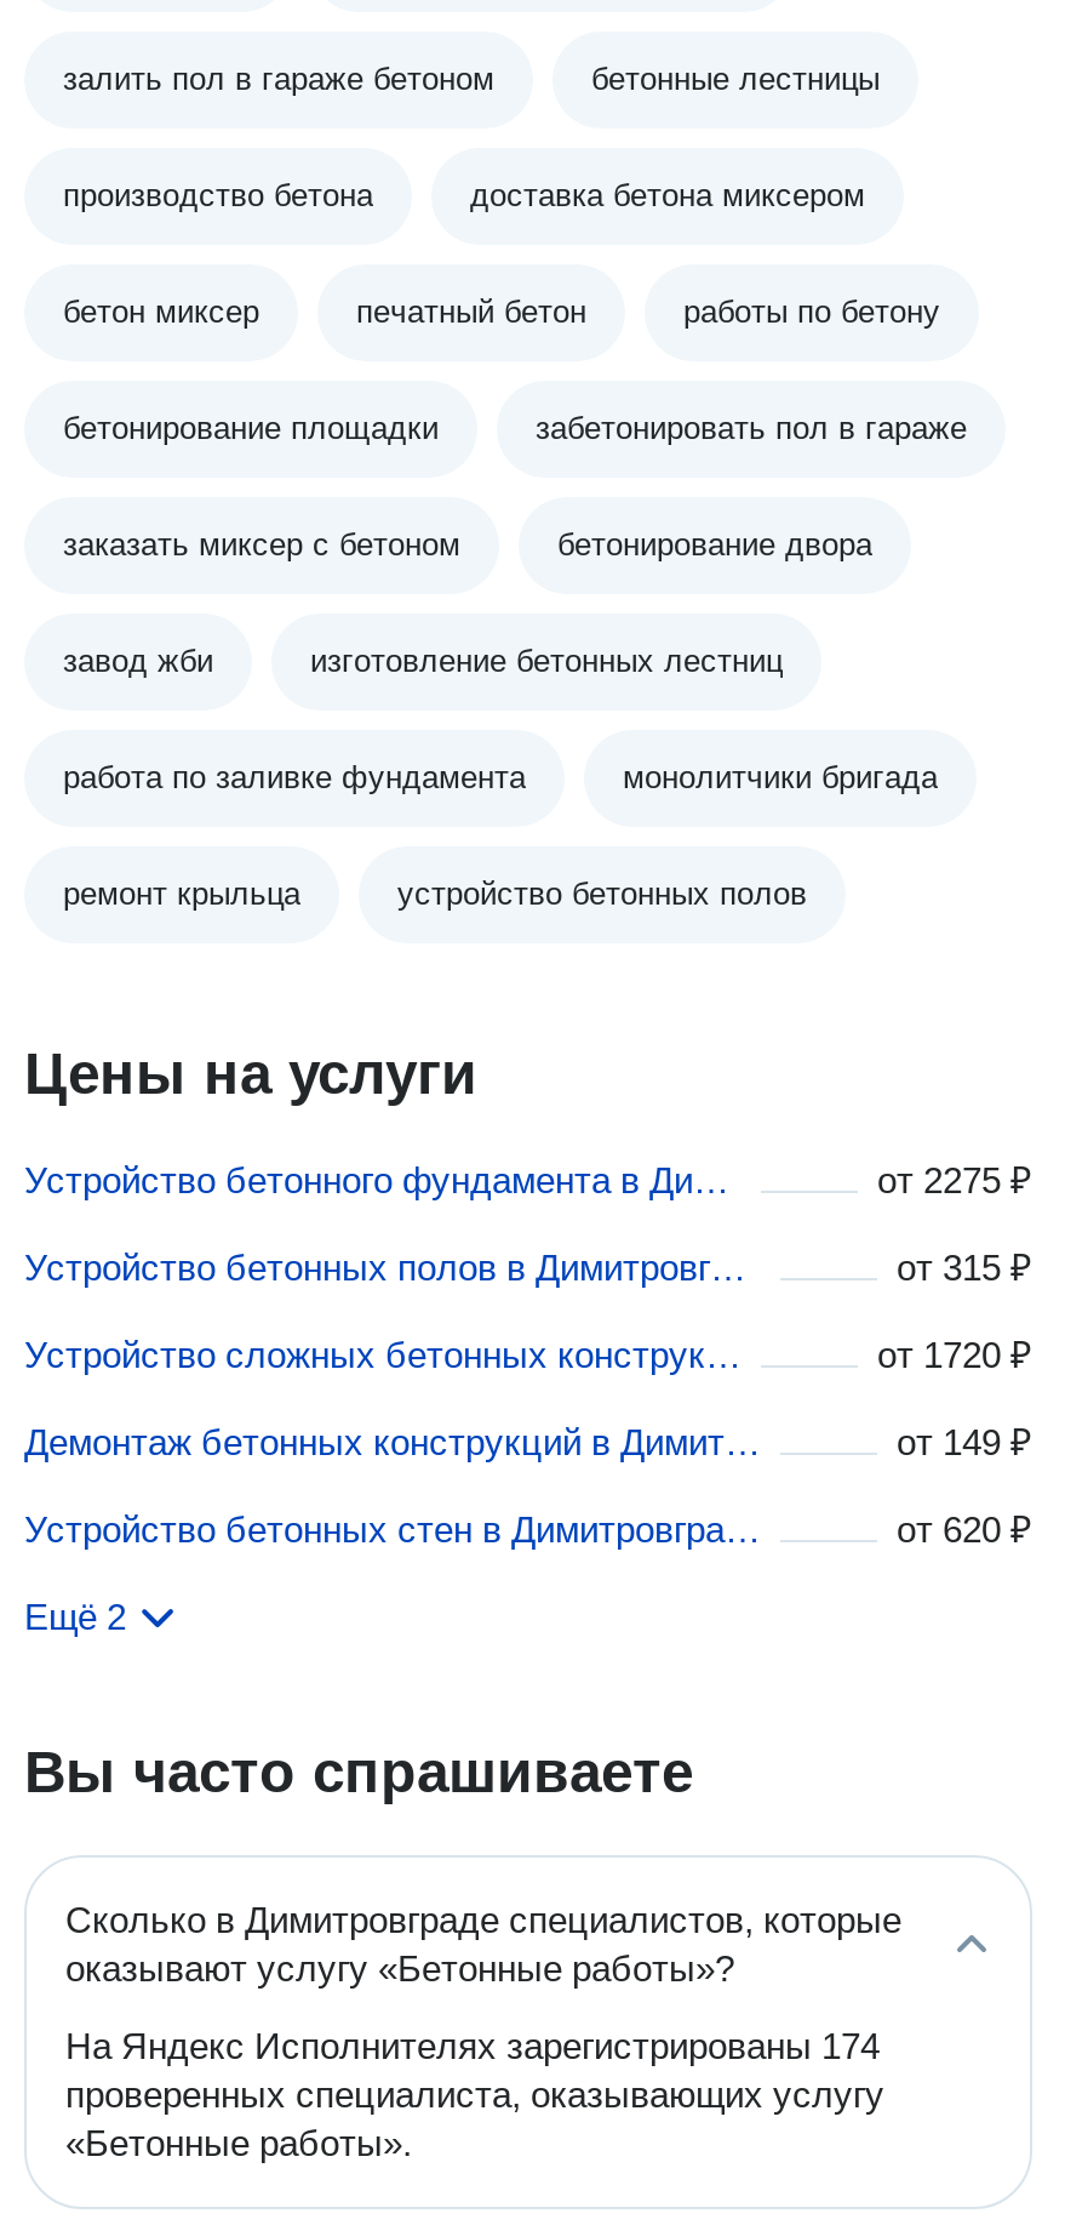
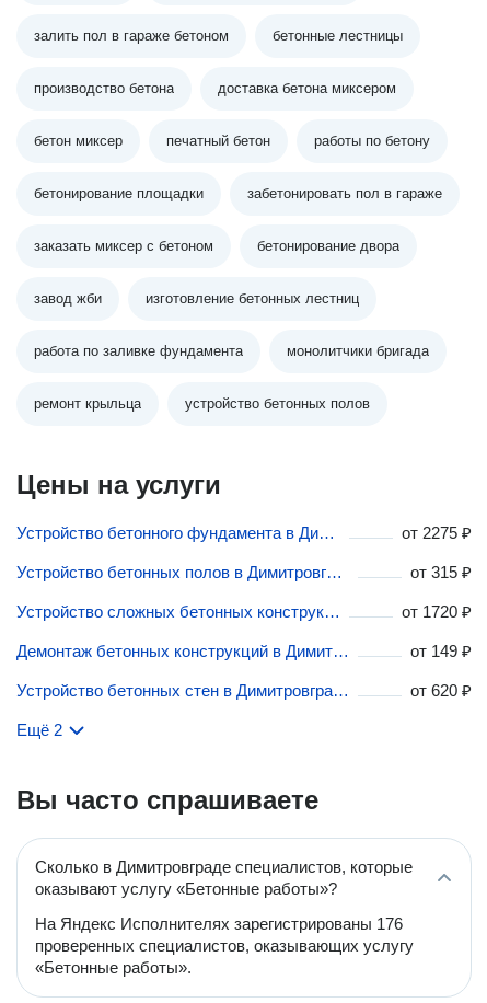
[65,2025,880,2066] На Яндекс Исполнителях зарегистрированы 174 -> [35,914,403,933] На Яндекс Исполнителях зарегистрированы 176
[65,2073,884,2115] проверенных специалиста, оказывающих услугу -> [35,936,414,955] проверенных специалистов, оказывающих услугу

